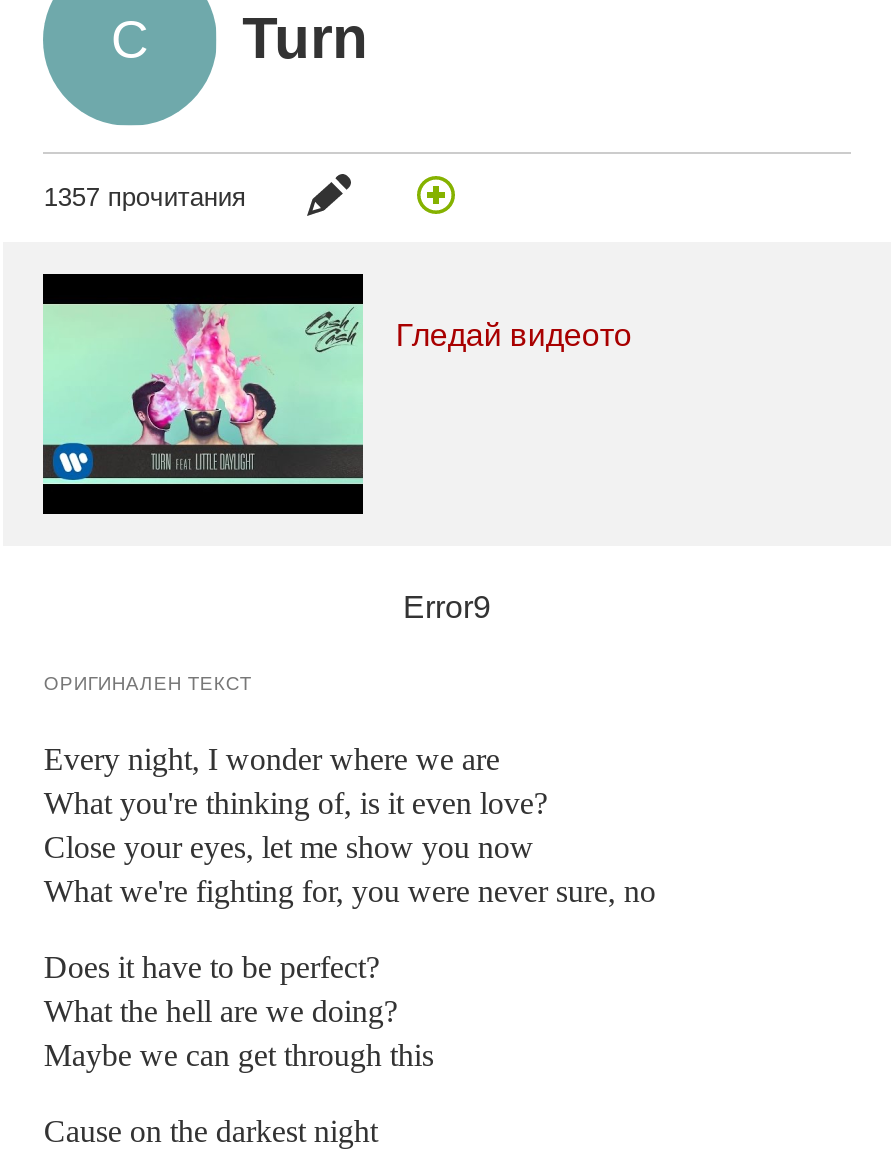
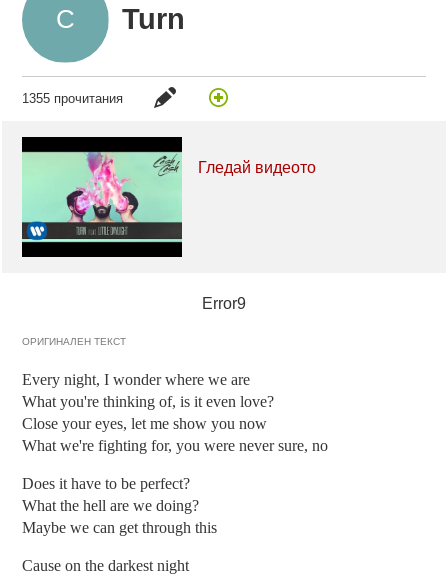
[44,182,246,212] 1357 прочитания -> [22,91,123,106] 1355 прочитания

